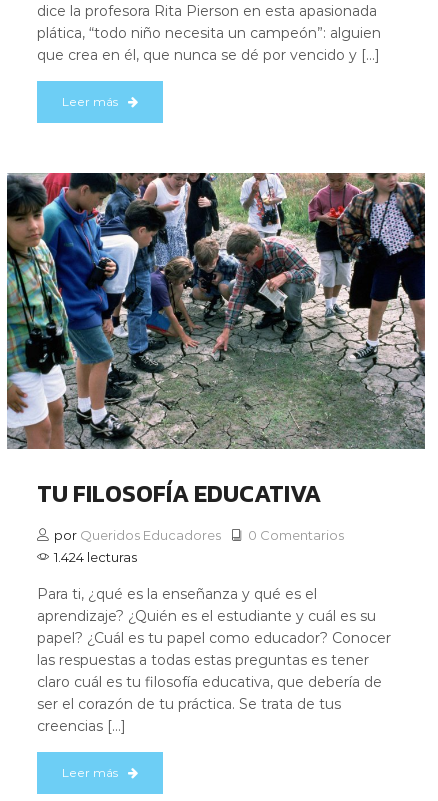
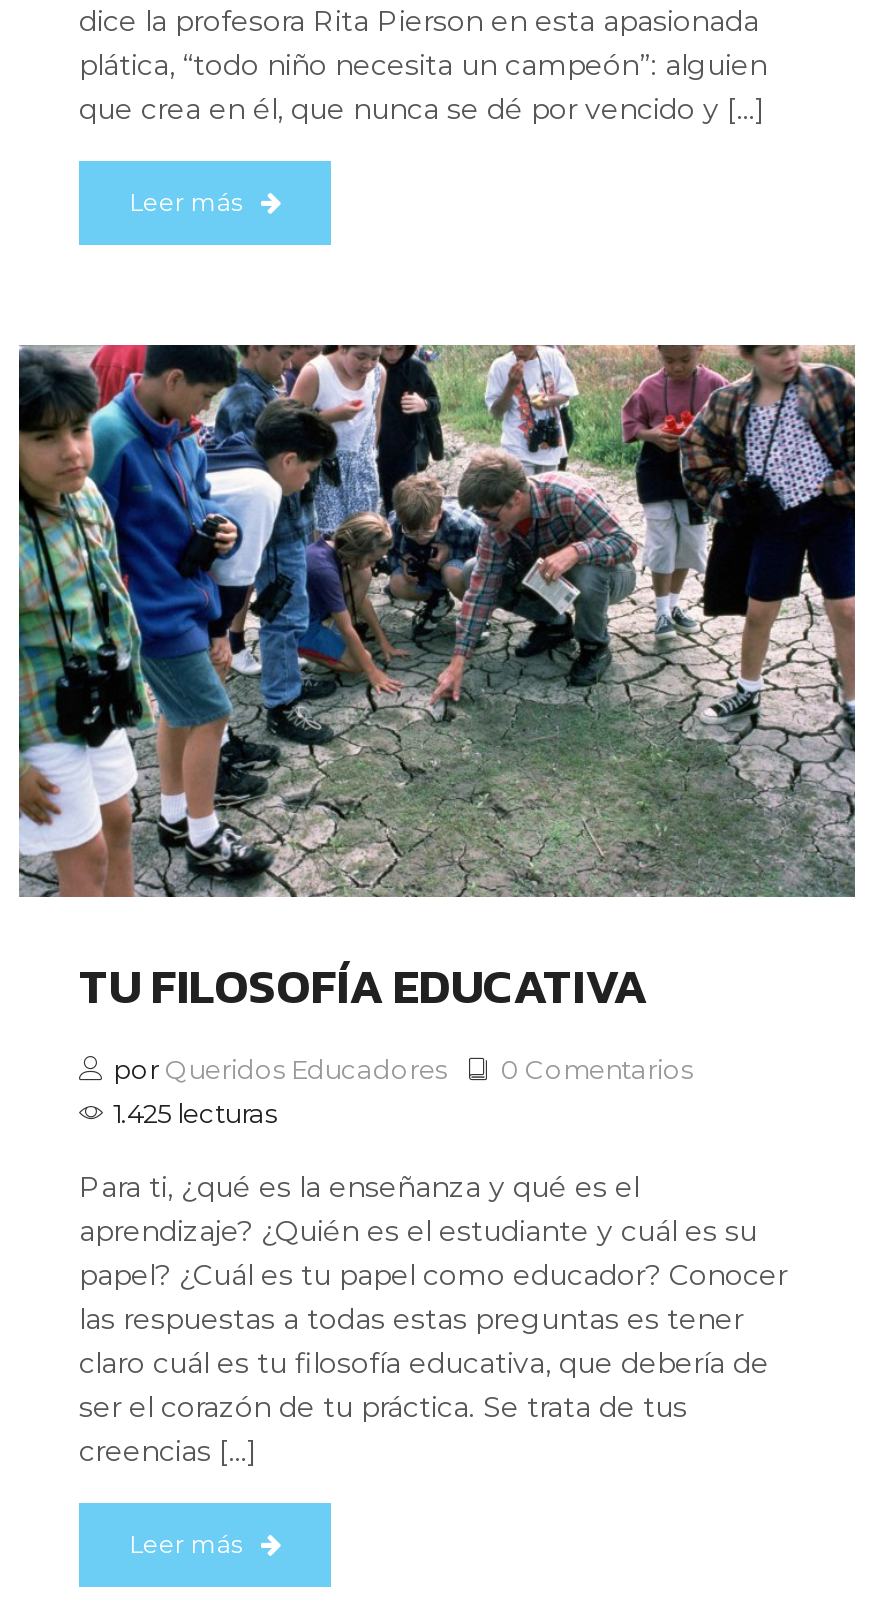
[54,549,137,565] 1.424 lecturas -> [113,1098,277,1130] 1.425 lecturas

